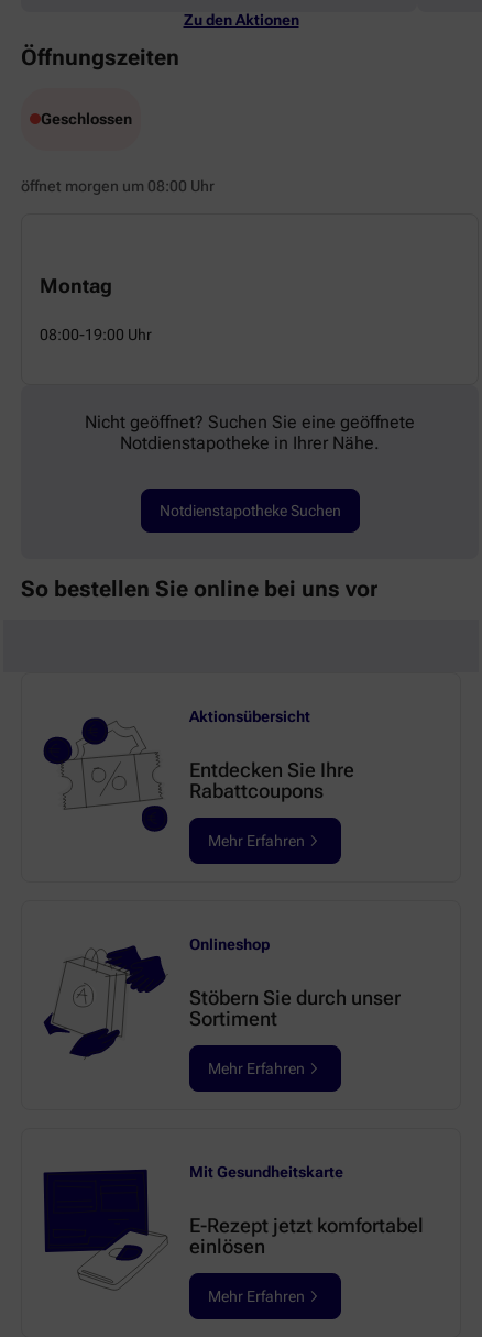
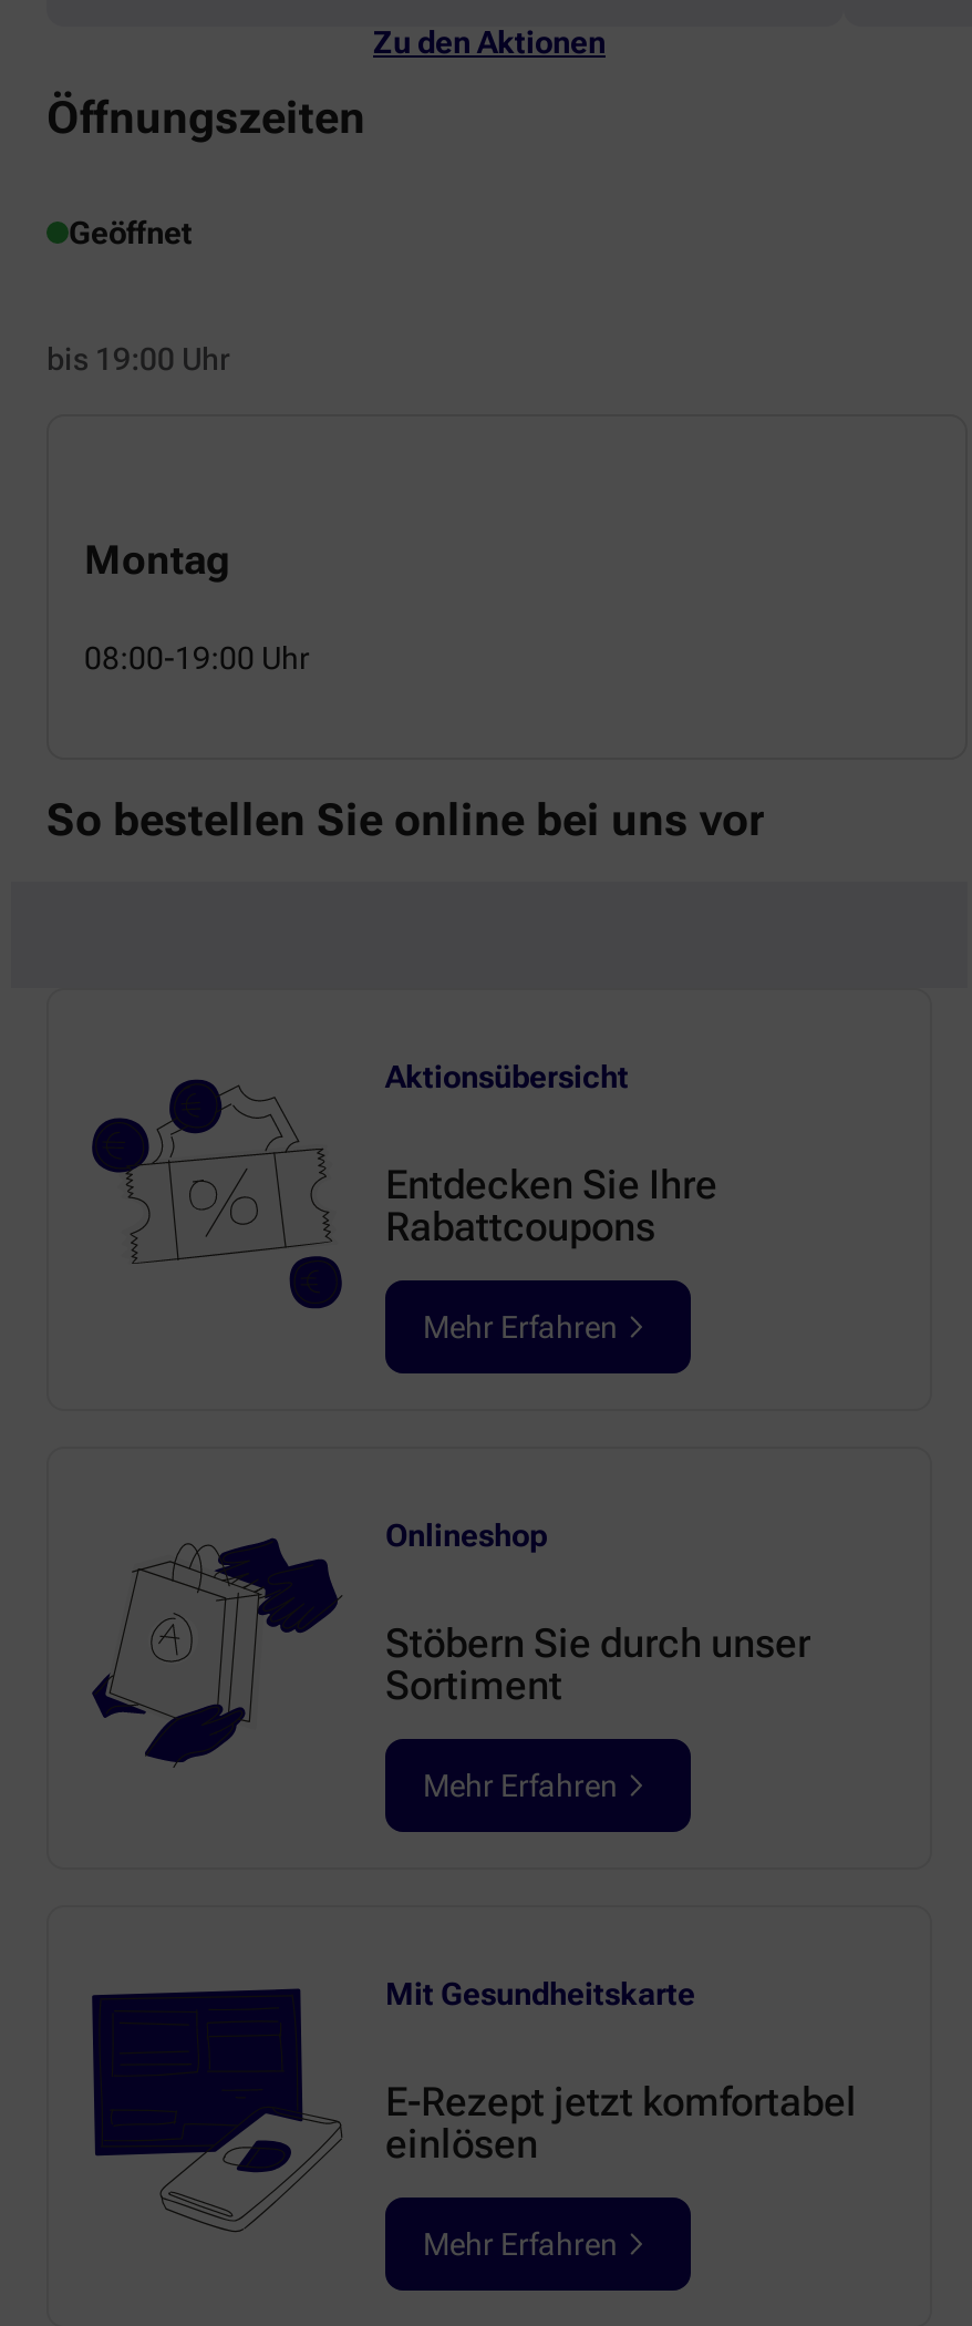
[41,110,132,127] Geschlossen -> [69,214,193,250] Geöffnet
[21,177,215,195] öffnet morgen um 08:00 Uhr -> [46,341,230,376] bis 19:00 Uhr
[85,411,415,519] Nicht geöffnet? Suchen Sie eine geöffnete | Notdienstapotheke in Ihrer Nähe. | Notdienstapotheke Suchen -> none

